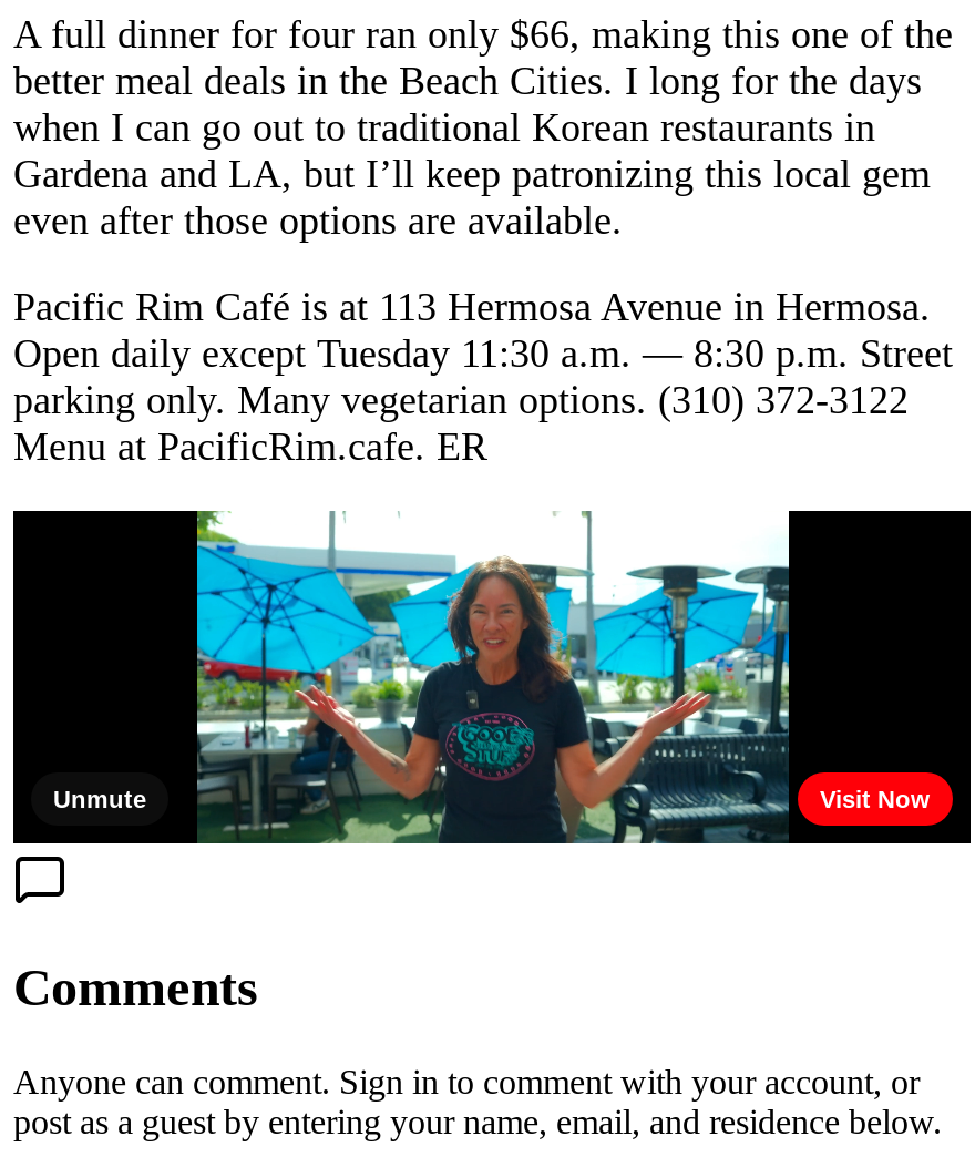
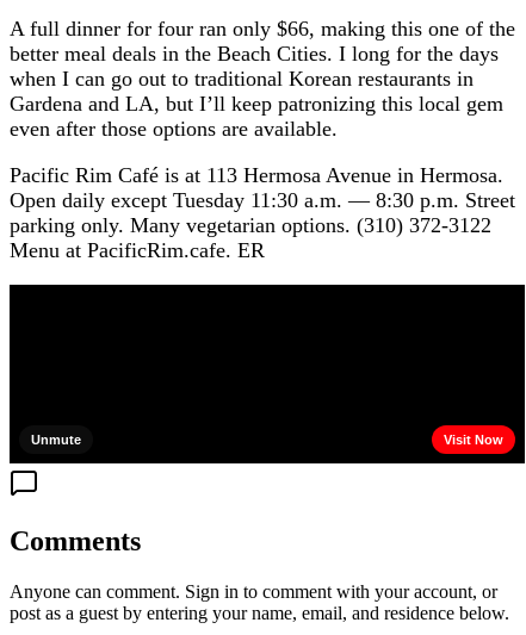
[195,509,791,846] [image] -> none

